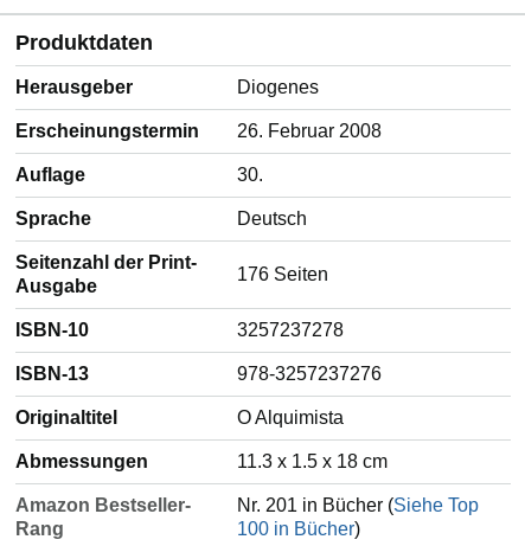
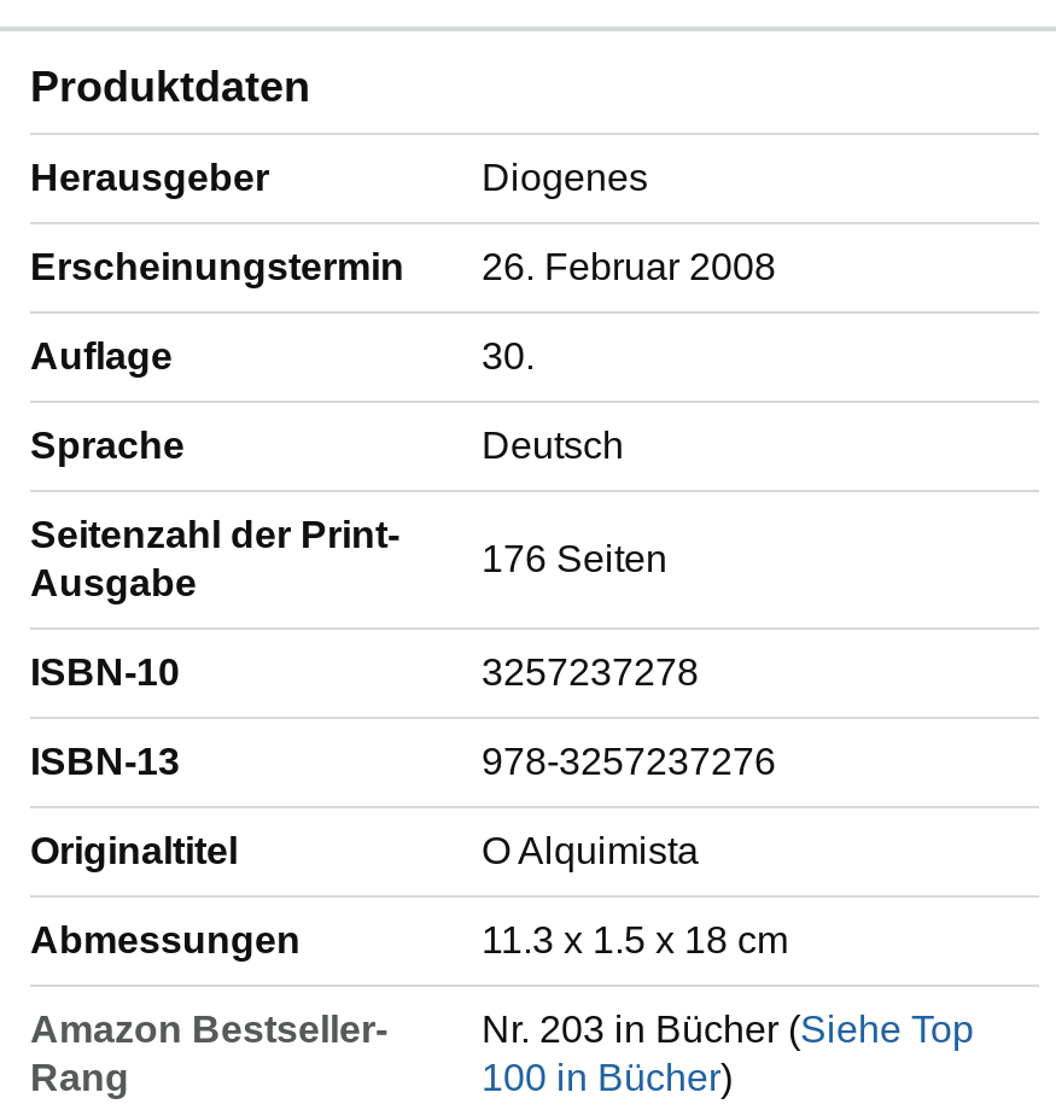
[237,495,479,515] Nr. 201 in Bücher (Siehe Top -> [482,1009,974,1050] Nr. 203 in Bücher (Siehe Top

